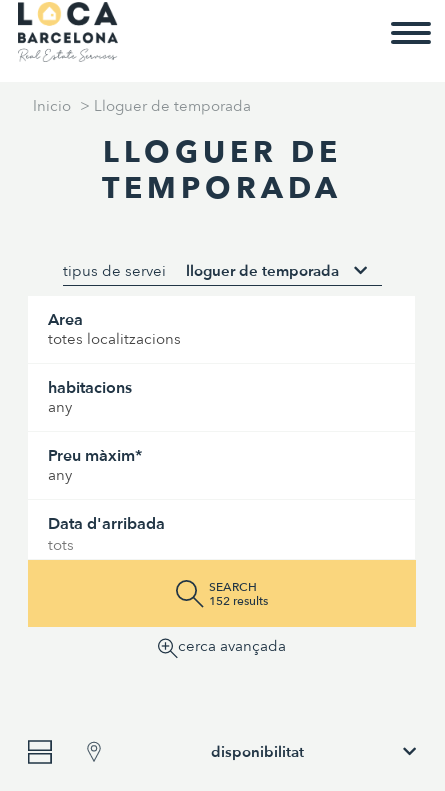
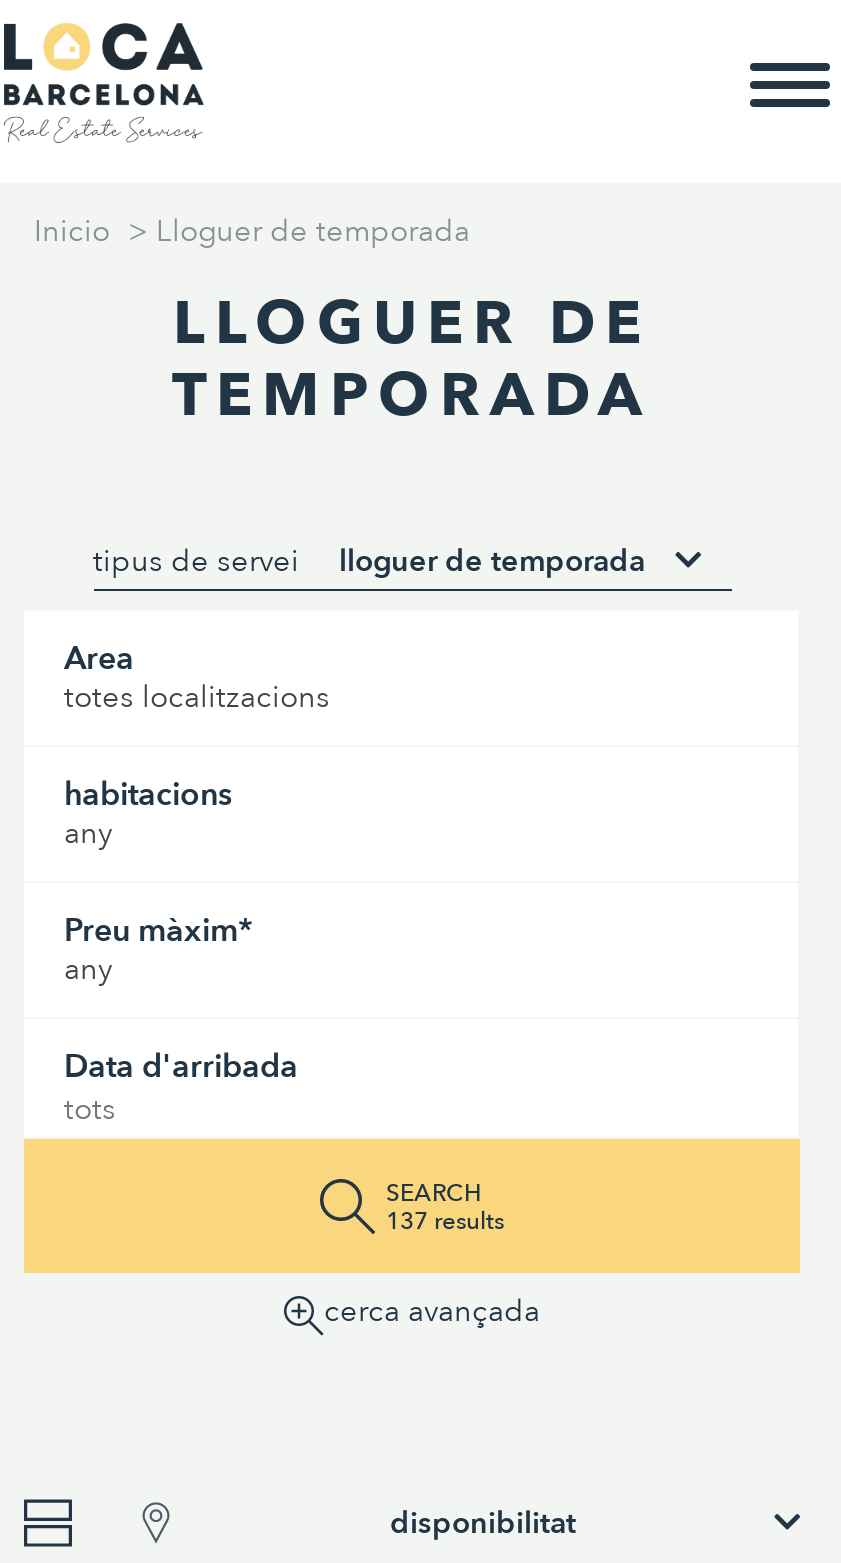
[209,592,268,608] 152 results -> [386,1204,504,1236] 137 results

